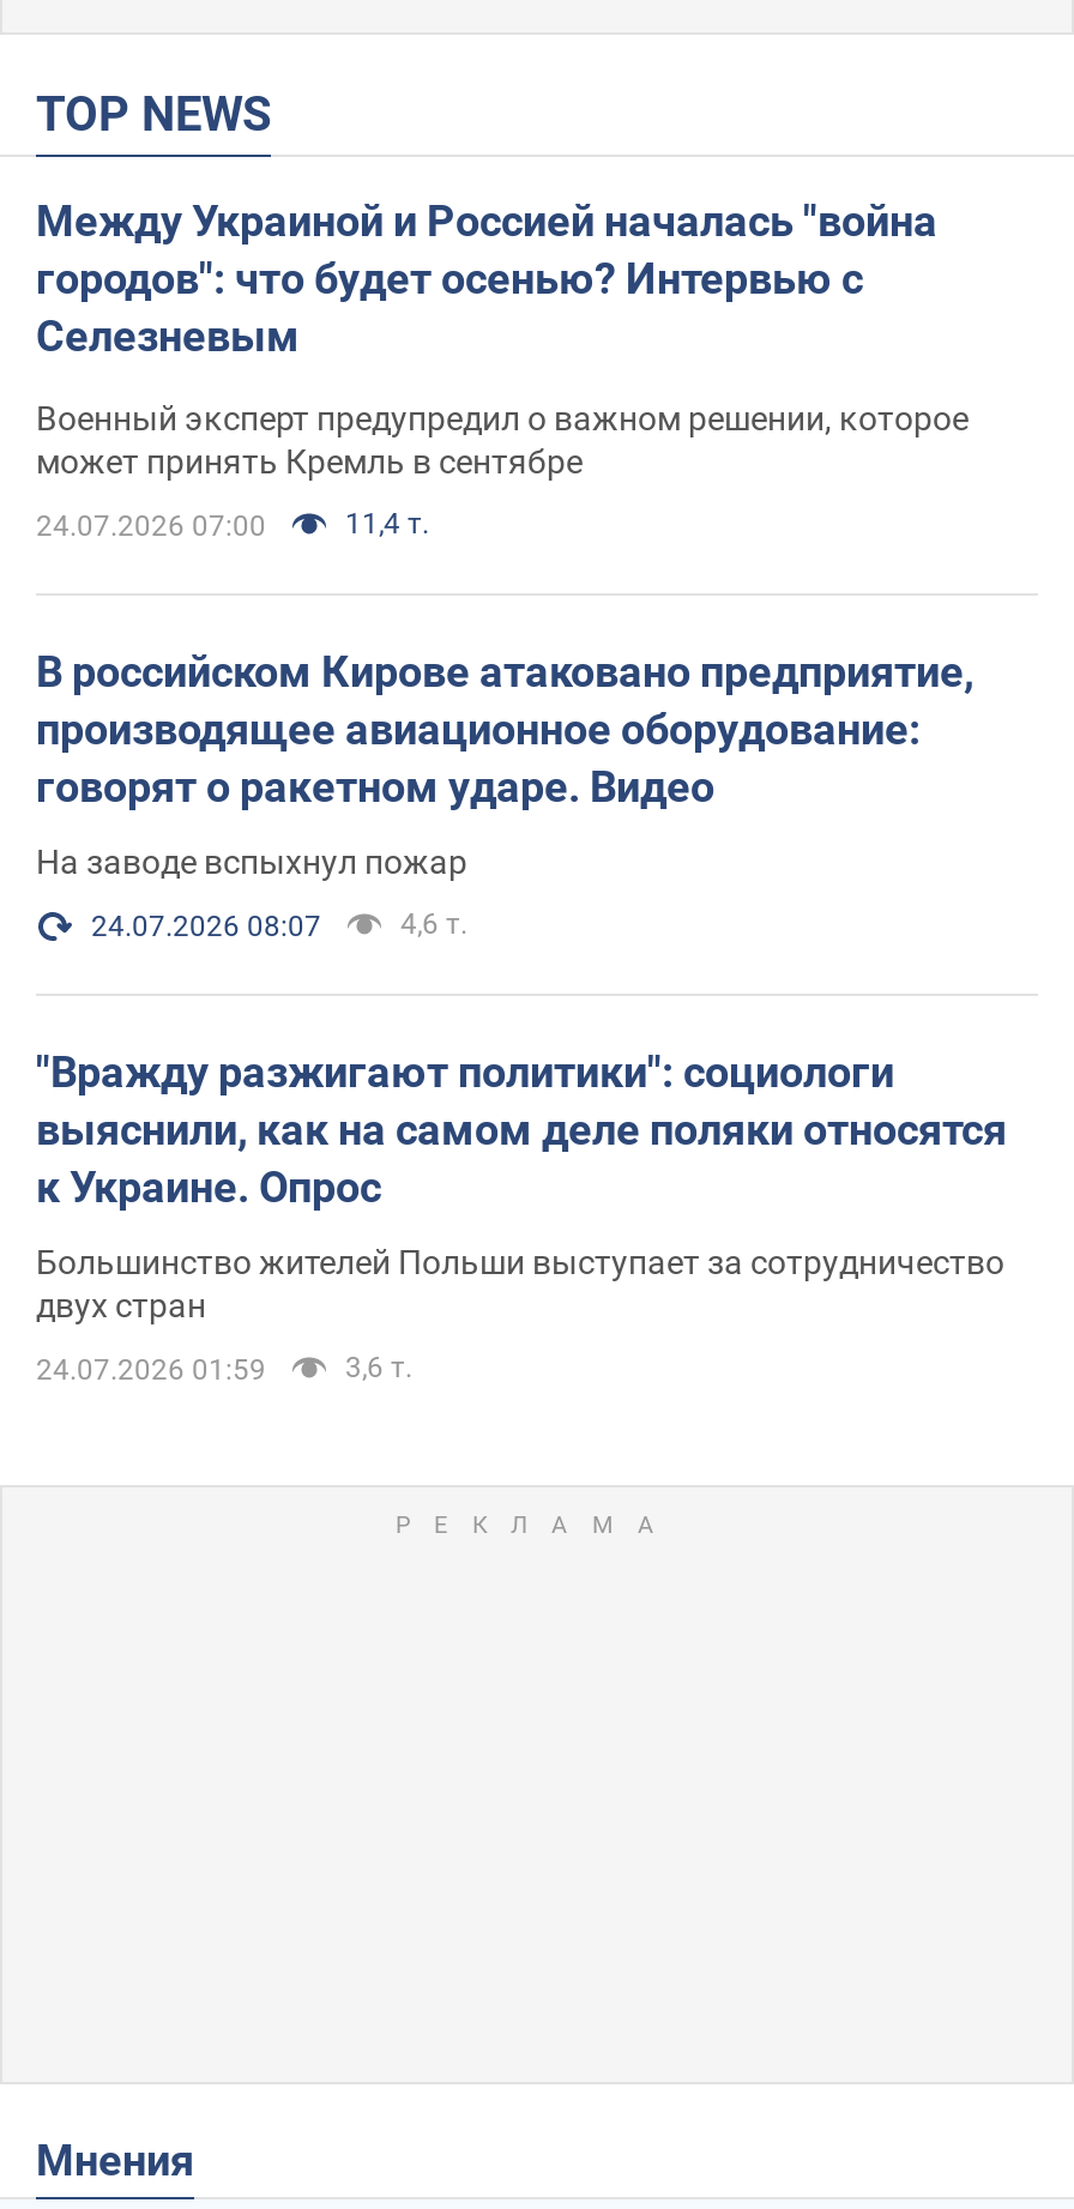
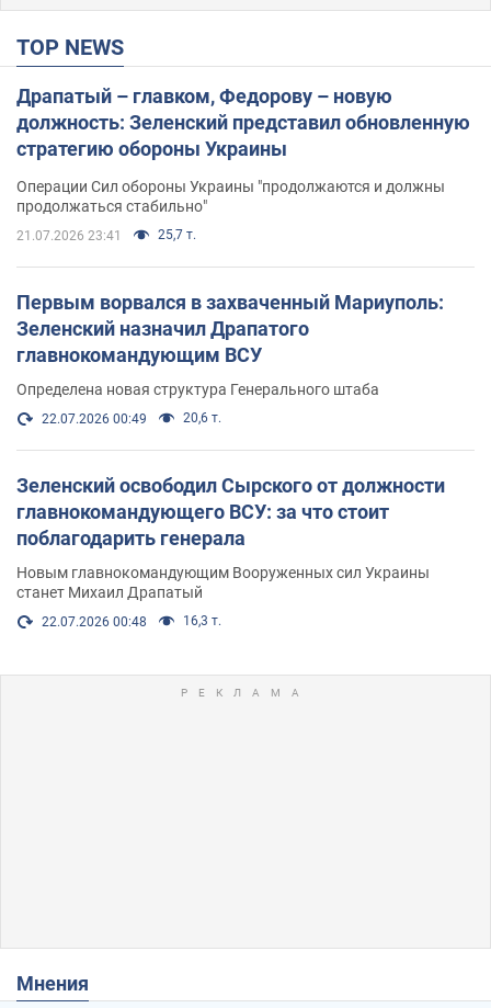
[36,195,937,361] Между Украиной и Россией началась "война | городов": что будет осенью? Интервью с | Селезневым -> [16,84,470,160] Драпатый – главком, Федорову – новую | должность: Зеленский представил обновленную | стратегию обороны Украины
[36,399,969,481] Военный эксперт предупредил о важном решении, которое | может принять Кремль в сентябре -> [16,178,445,215] Операции Сил обороны Украины "продолжаются и должны | продолжаться стабильно"
[36,507,429,543] 24.07.2026 07:00 | 11,4 т. -> [16,227,196,243] 21.07.2026 23:41 | 25,7 т.
[36,646,973,811] В российском Кирове атаковано предприятие, | производящее авиационное оборудование: | говорят о ракетном ударе. Видео -> [16,291,444,366] Первым ворвался в захваченный Мариуполь: | Зеленский назначил Драпатого | главнокомандующим ВСУ
[36,843,467,881] На заводе вспыхнул пожар -> [16,381,379,398] Определена новая структура Генерального штаба
[91,907,467,943] 24.07.2026 08:07 | 4,6 т. -> [42,410,221,427] 22.07.2026 00:49 | 20,6 т.
[36,1046,1007,1212] "Вражду разжигают политики": социологи | выяснили, как на самом деле поляки относятся | к Украине. Опрос -> [16,474,445,550] Зеленский освободил Сырского от должности | главнокомандующего ВСУ: за что стоит | поблагодарить генерала
[36,1243,1004,1324] Большинство жителей Польши выступает за сотрудничество | двух стран -> [16,564,430,601] Новым главнокомандующим Вооруженных сил Украины | станет Михаил Драпатый
[36,1351,412,1387] 24.07.2026 01:59 | 3,6 т. -> [42,613,221,630] 22.07.2026 00:48 | 16,3 т.

